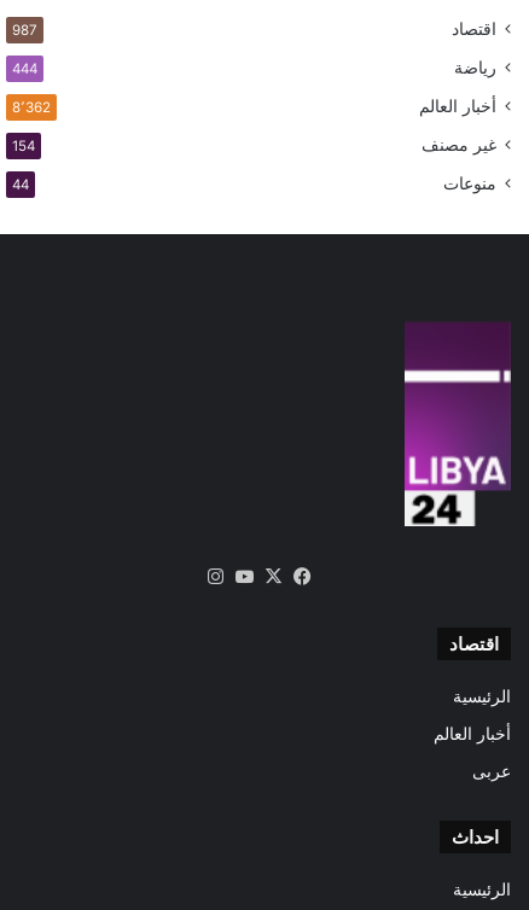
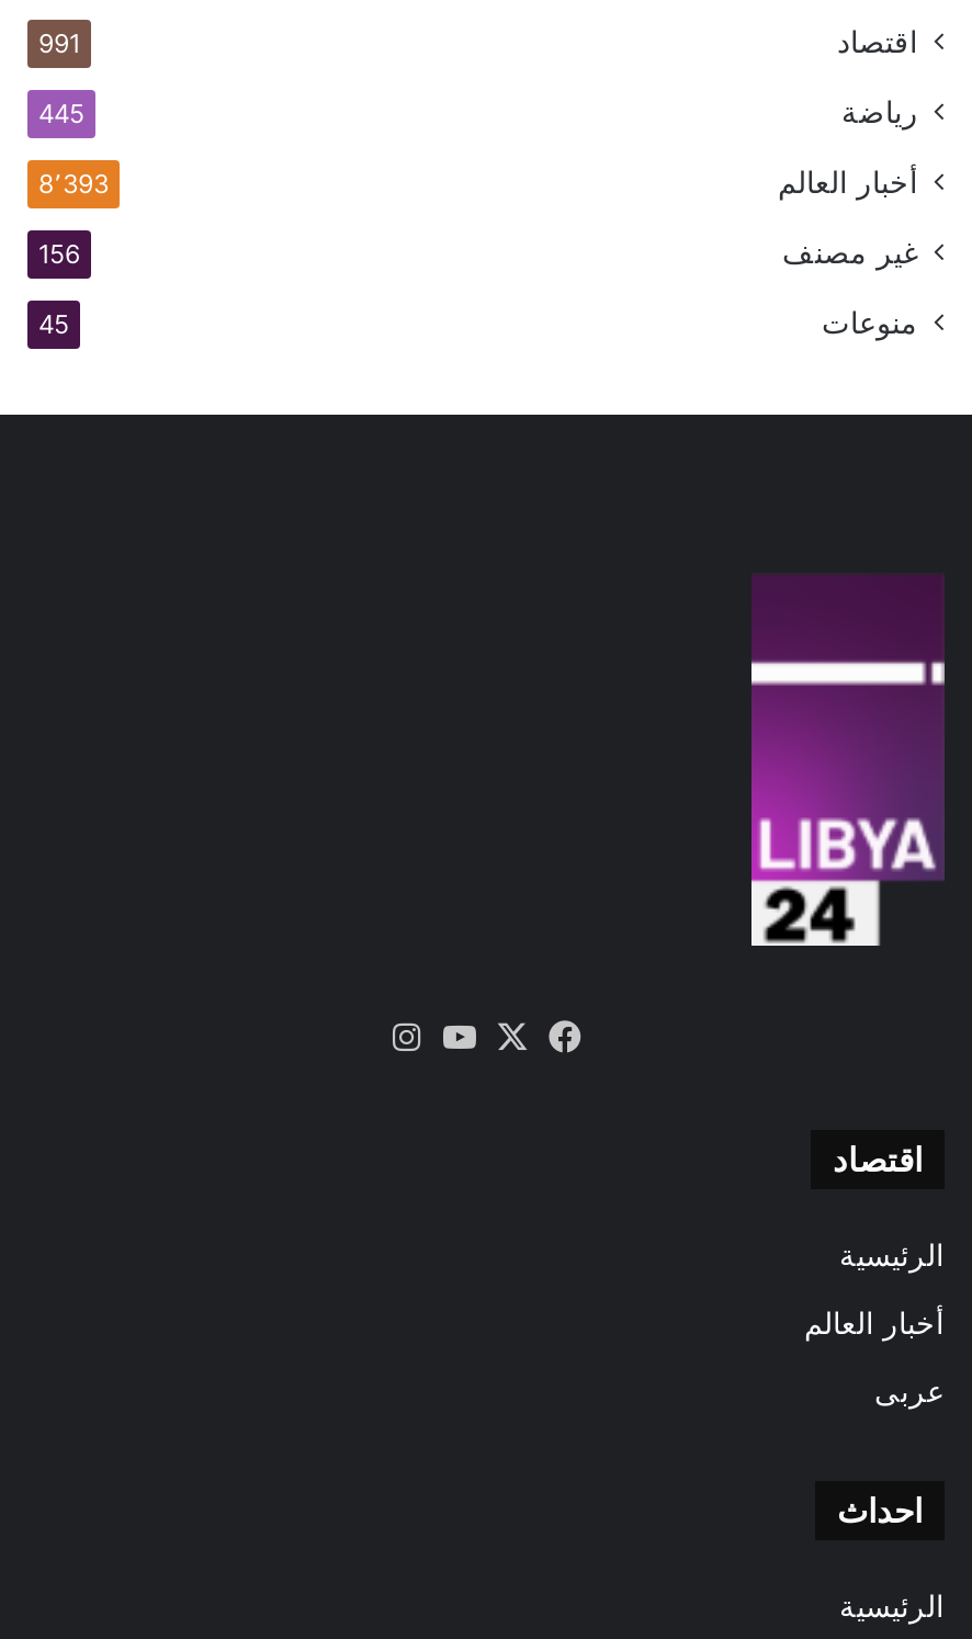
[12,21,37,38] 987 -> [38,28,80,59] 991
[12,60,37,77] 444 -> [38,98,84,129] 445
[12,99,51,116] 8٬362 -> [38,169,109,199] 8٬393
[12,137,35,154] 154 -> [38,239,80,269] 156
[12,176,29,193] 44 -> [38,309,69,340] 45

